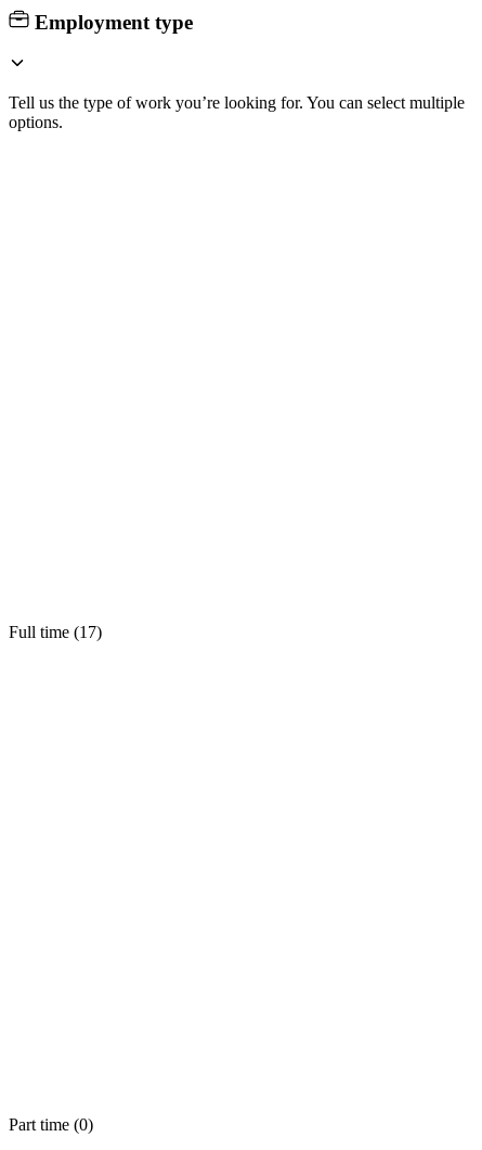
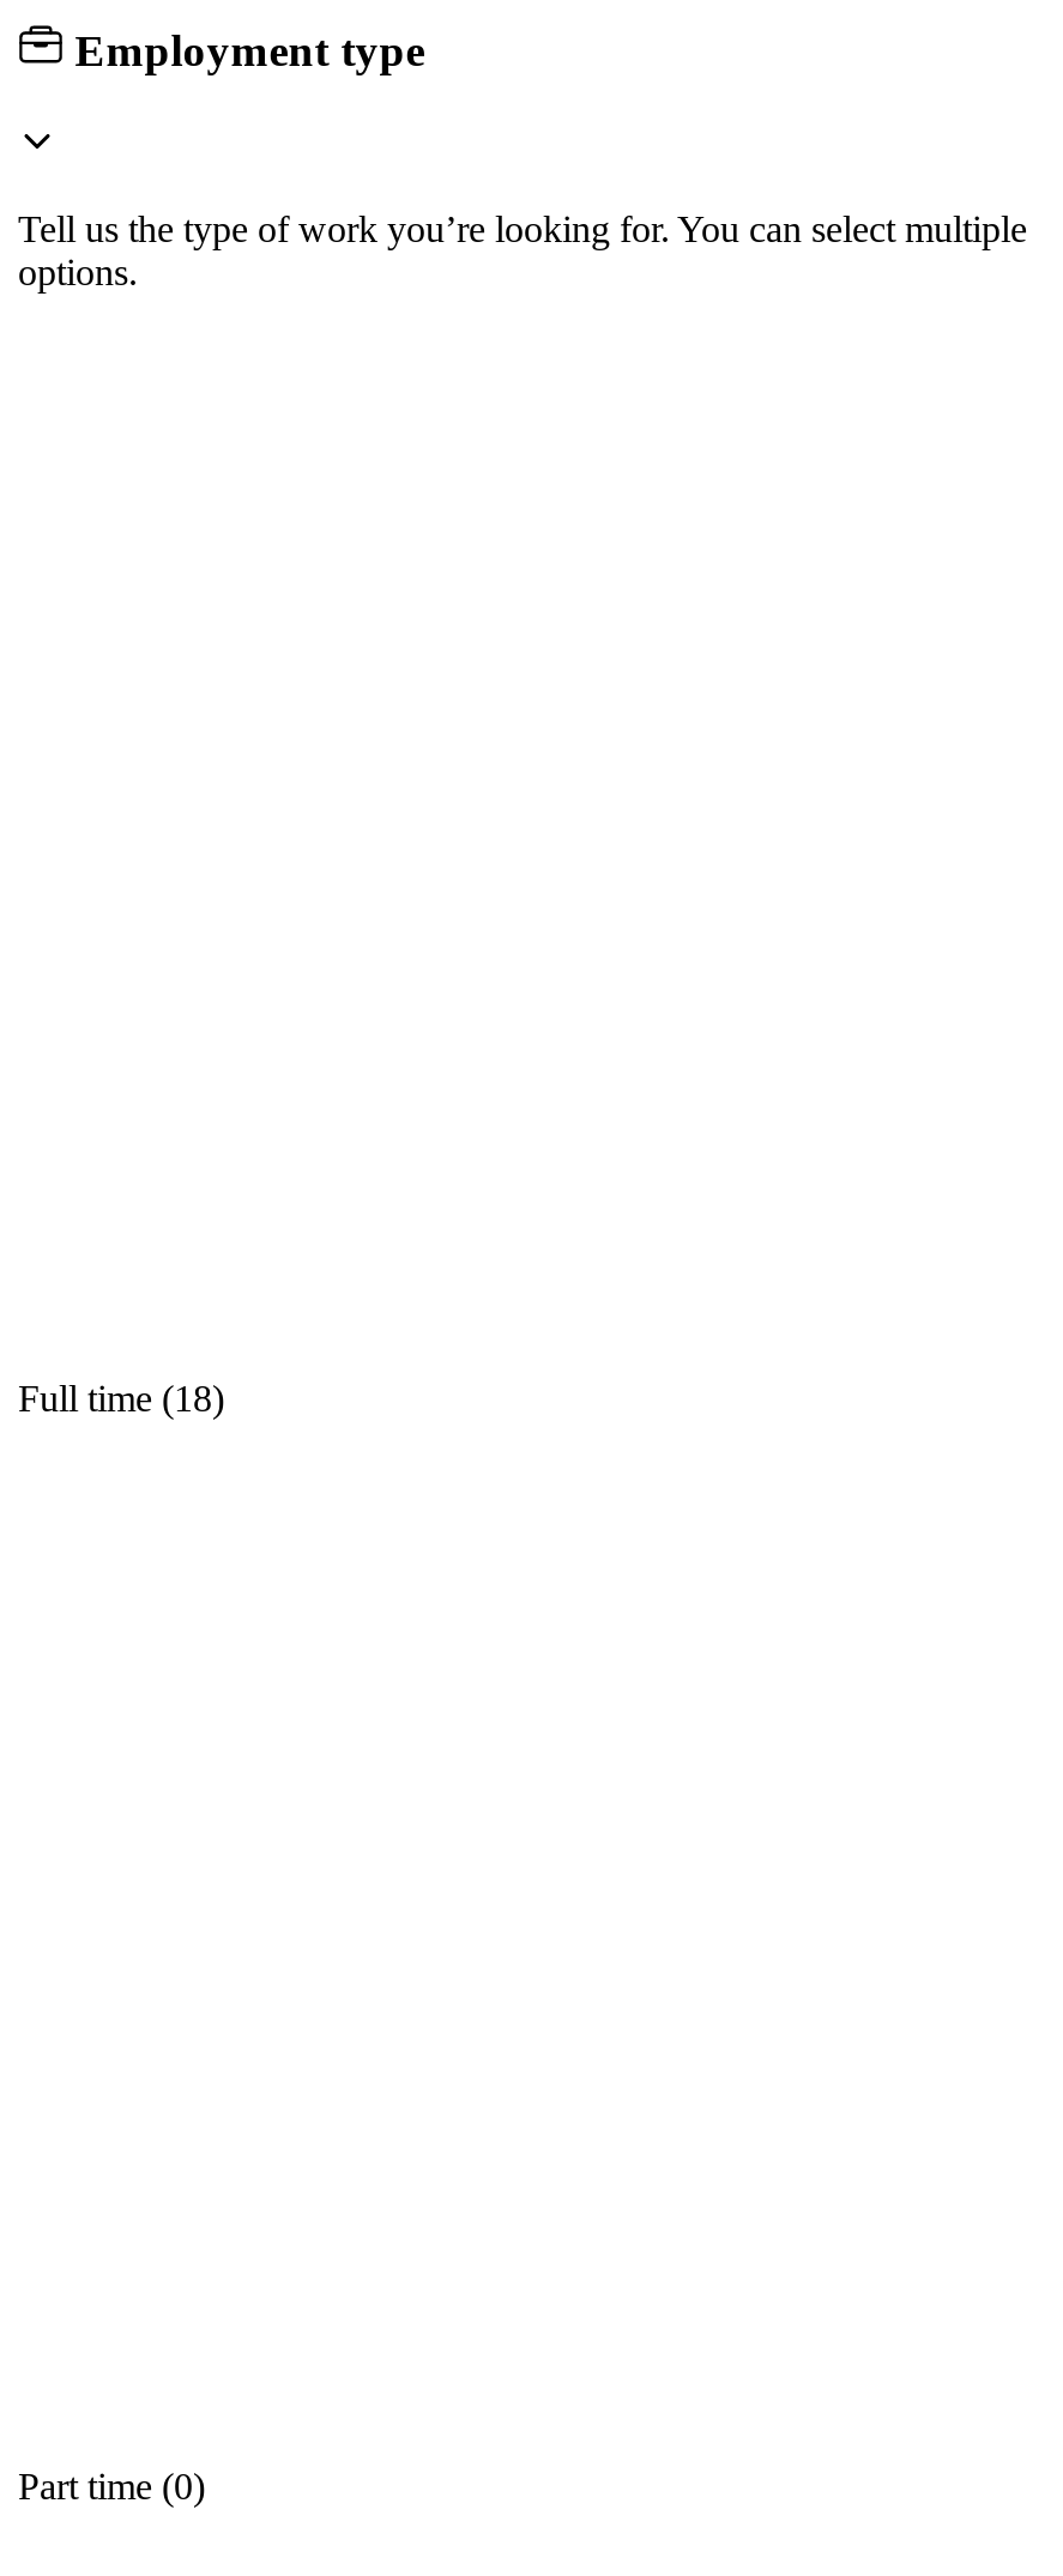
[9,623,102,642] Full time (17) -> [18,1379,224,1419] Full time (18)

